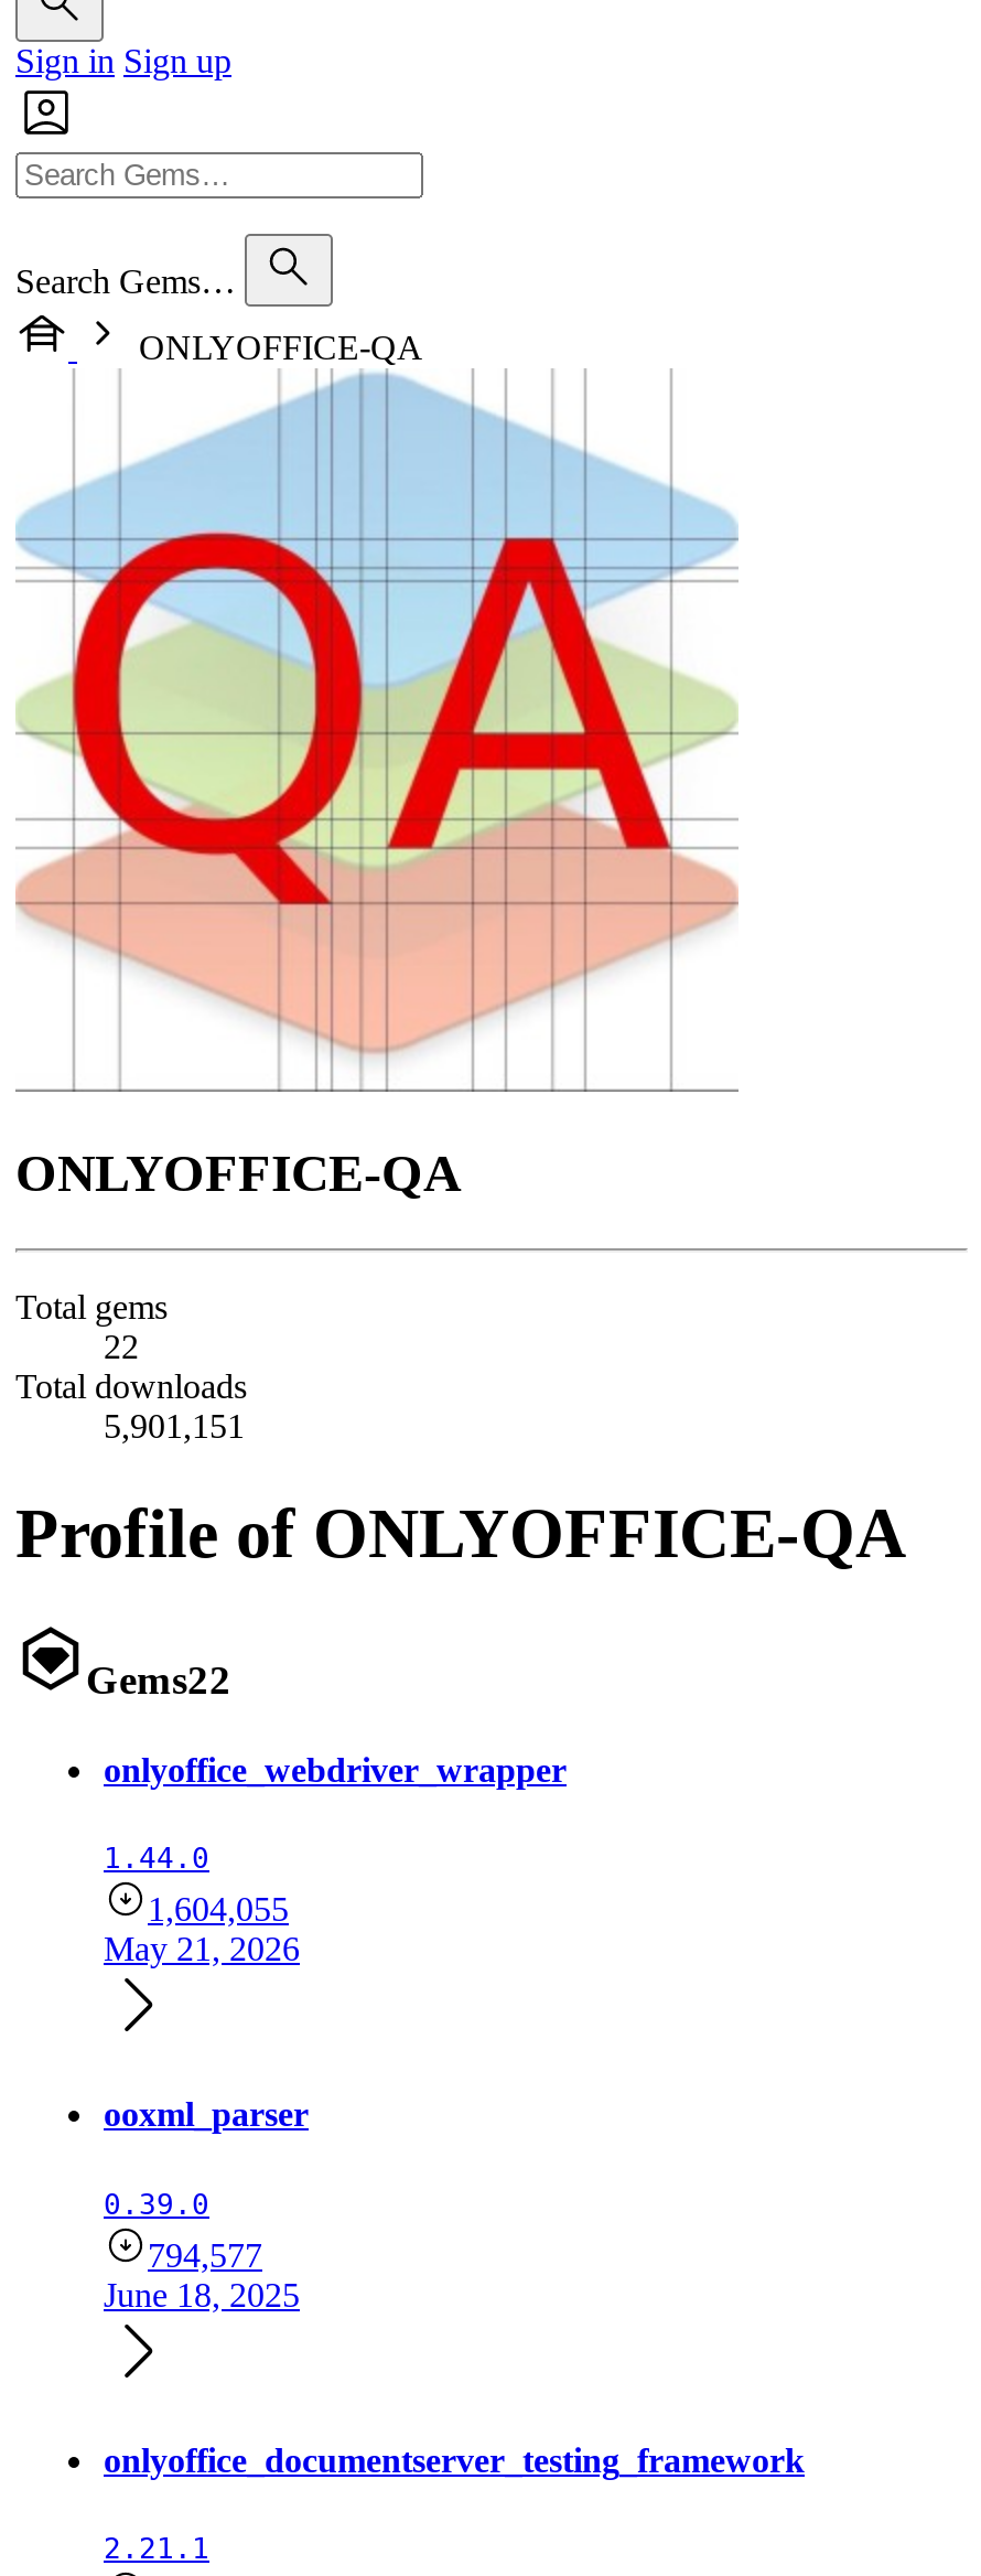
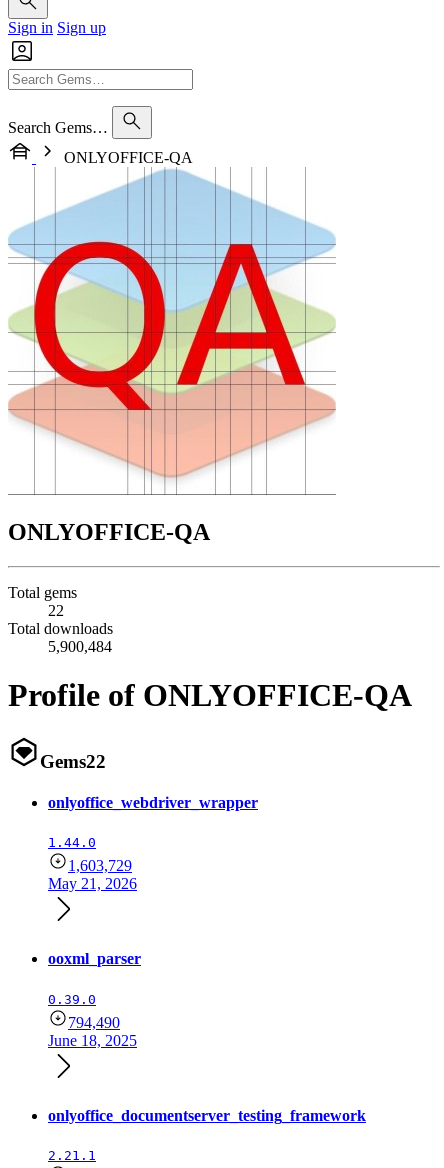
[104,1407,245,1444] 5,901,151 -> [48,638,112,655] 5,900,484
[148,1891,289,1928] 1,604,055 -> [68,857,132,874] 1,603,729
[148,2236,262,2273] 794,577 -> [68,1014,120,1031] 794,490

